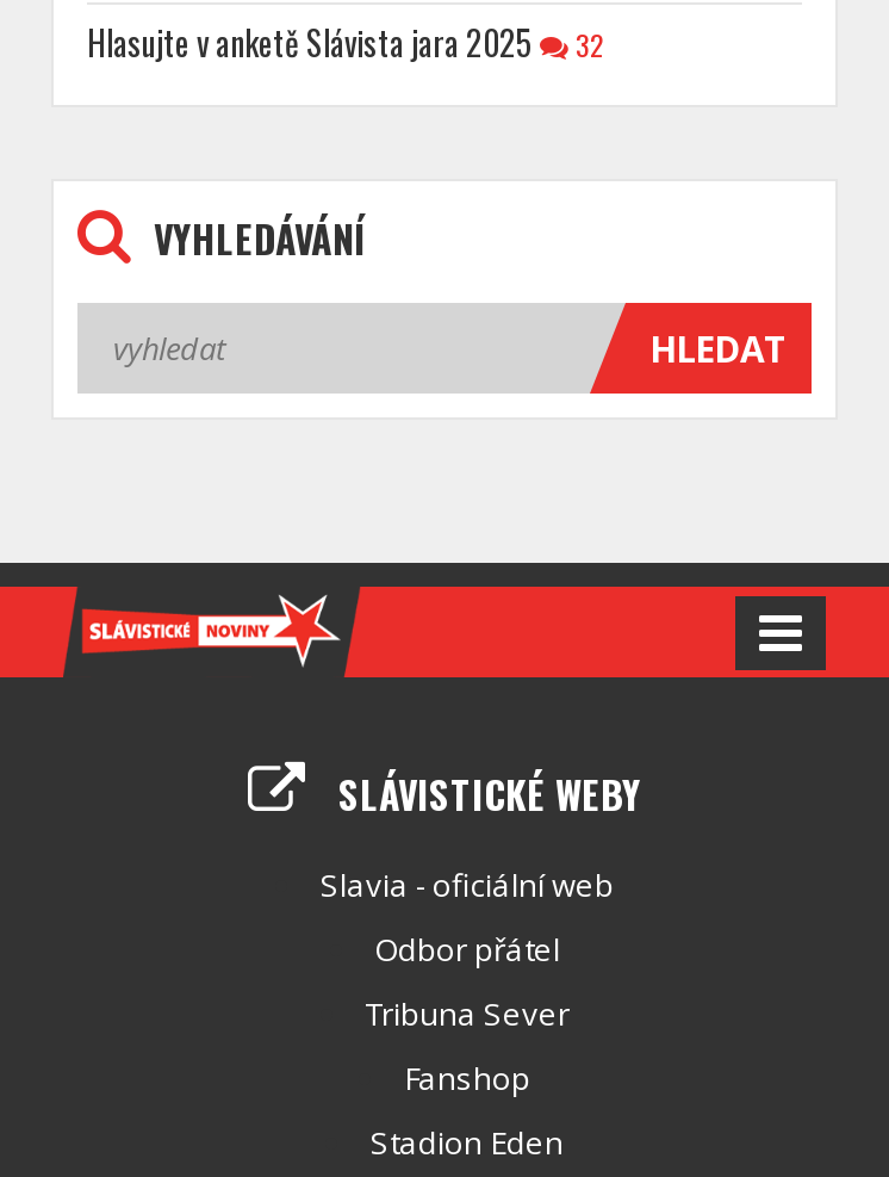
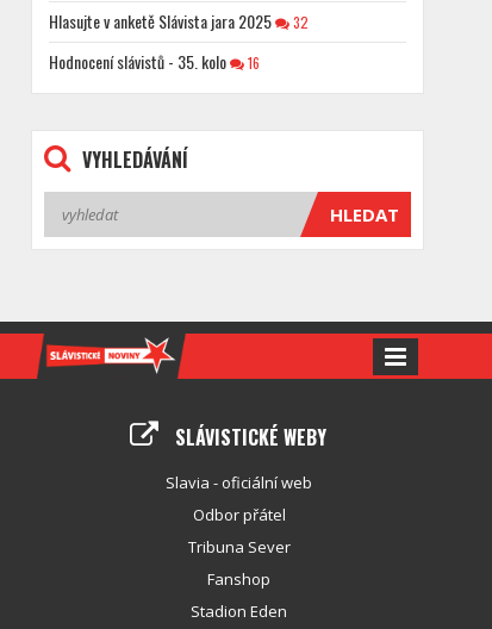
none -> [49,49,260,74] Hodnocení slávistů - 35. kolo | 16

